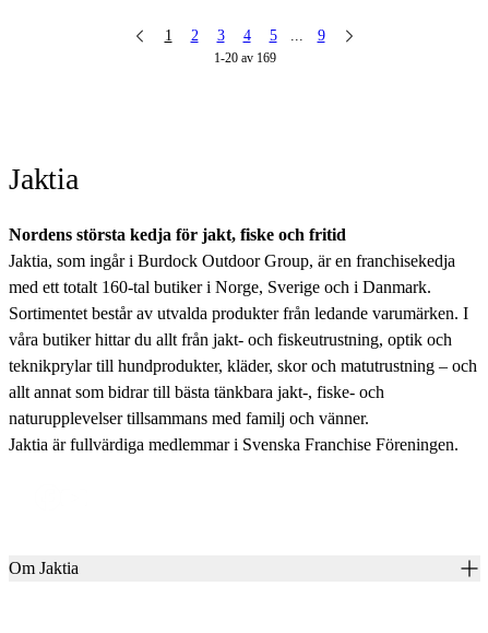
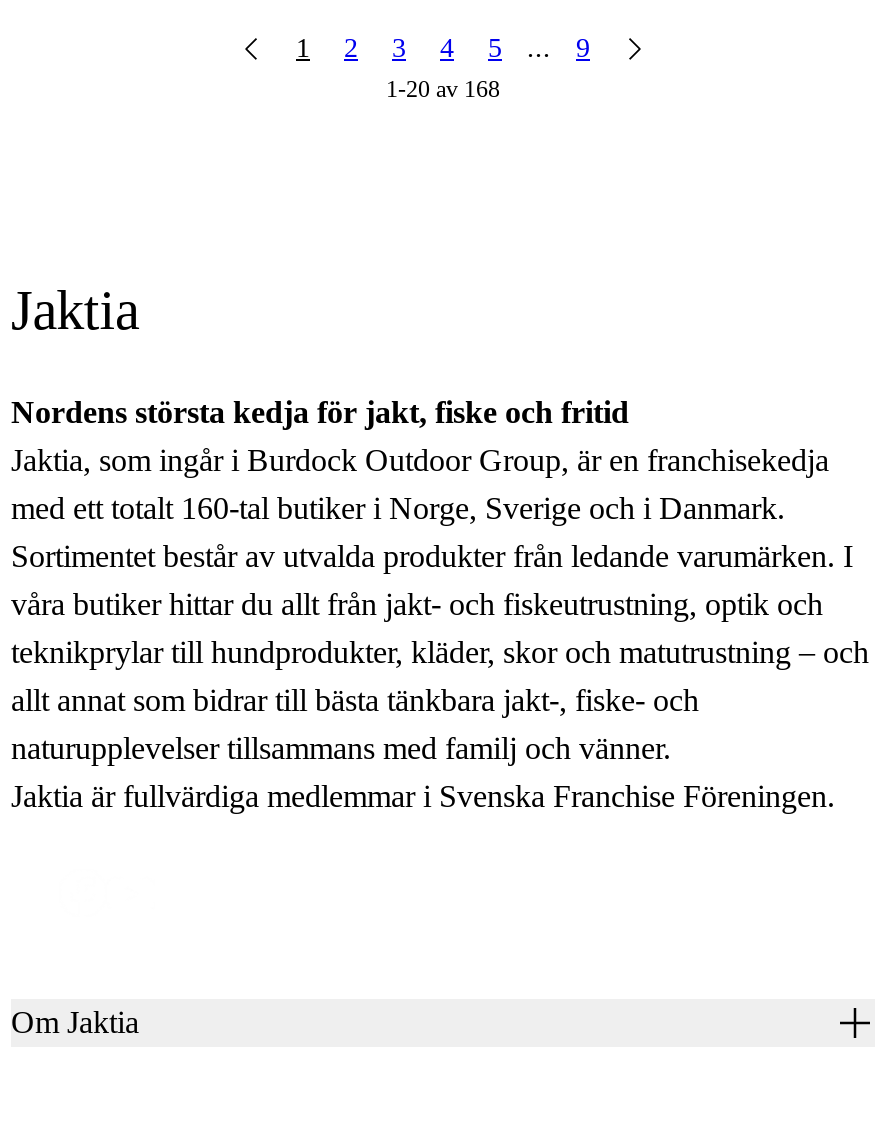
[213,50,276,66] 1-20 av 169 -> [386,75,500,103] 1-20 av 168

